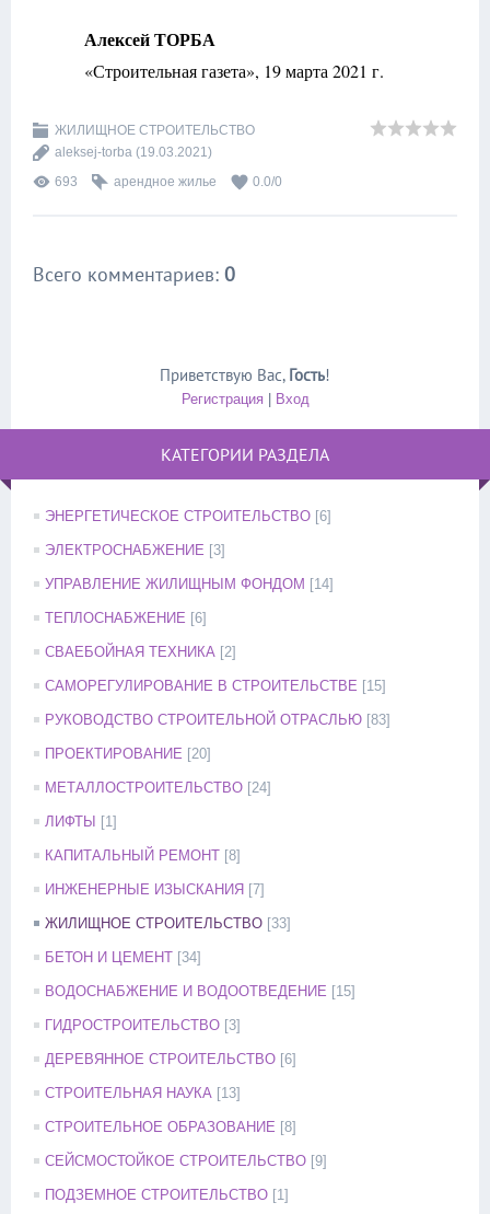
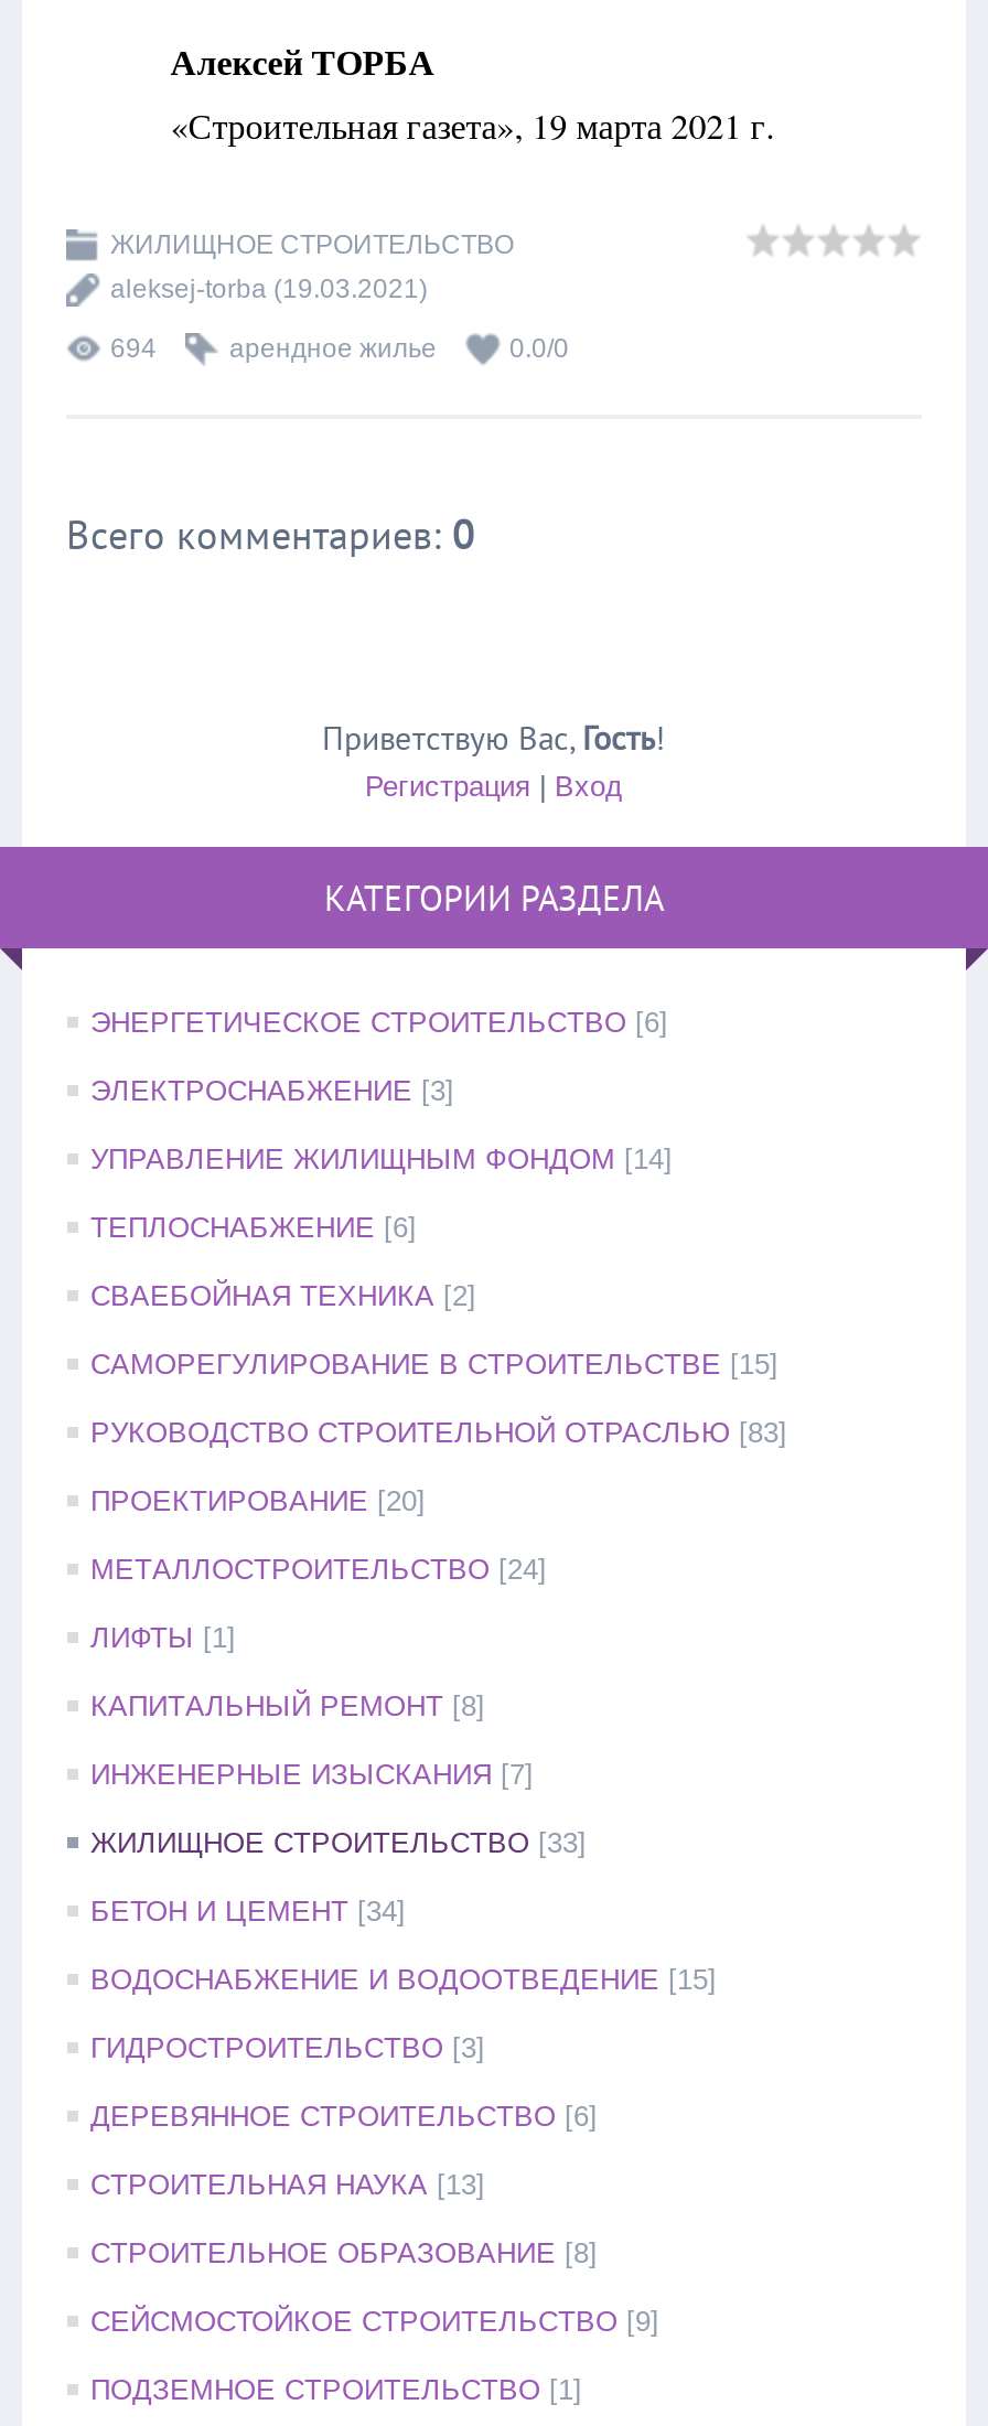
[55,174,78,189] 693 -> [110,333,157,364] 694

